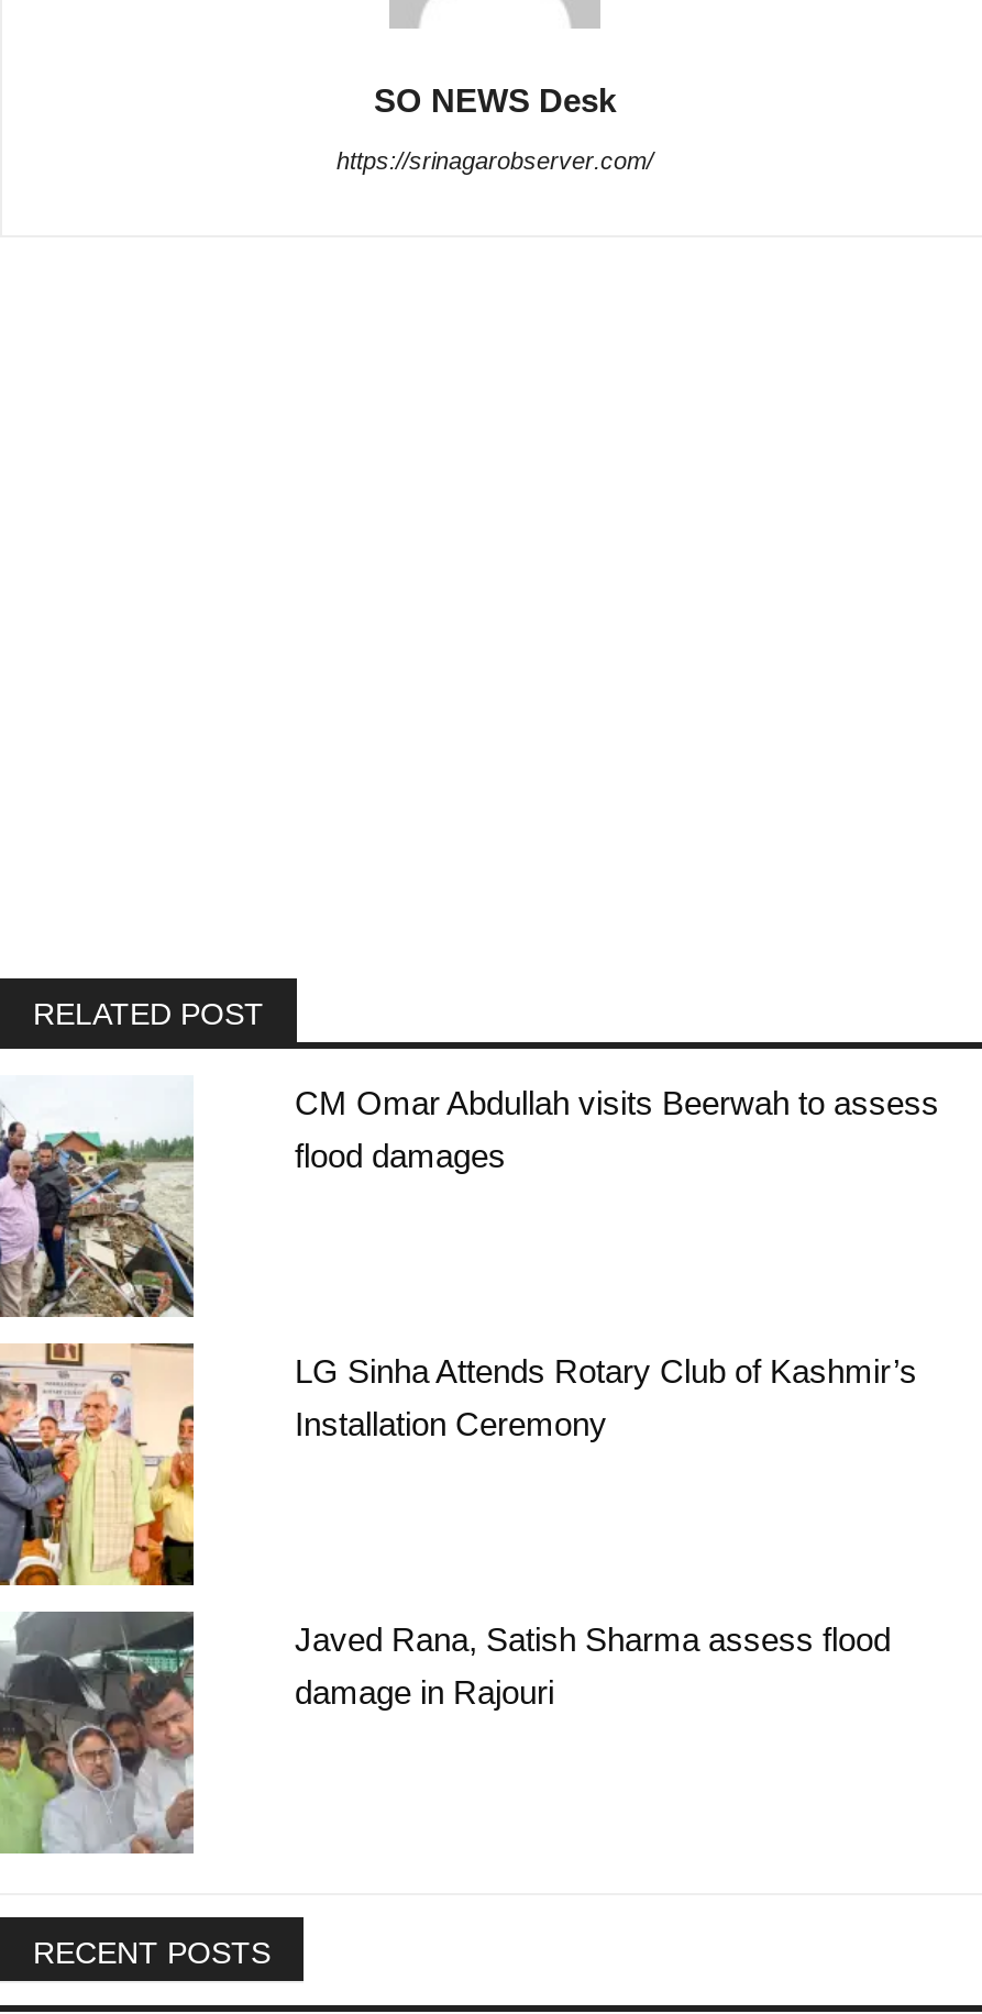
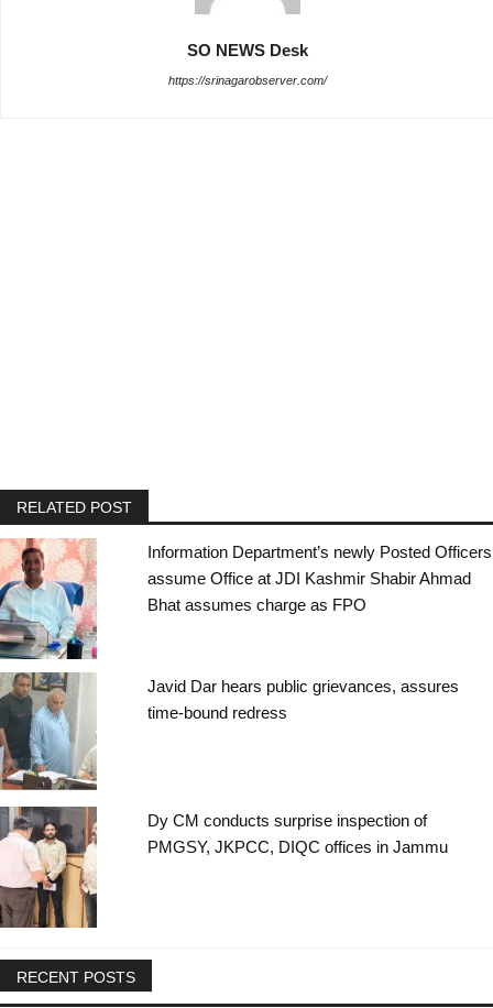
[7,1075,196,1319] [image] -> [3,537,98,660] [image]
[295,1084,939,1174] CM Omar Abdullah visits Beerwah to assess | flood damages -> [147,543,492,614] Information Department’s newly Posted Officers | assume Office at JDI Kashmir Shabir Ahmad | Bhat assumes charge as FPO
[7,1341,196,1587] [image] -> [3,671,98,793] [image]
[295,1352,917,1442] LG Sinha Attends Rotary Club of Kashmir’s | Installation Ceremony -> [147,677,459,722] Javid Dar hears public grievances, assures | time-bound redress
[7,1612,196,1856] [image] -> [3,806,98,929] [image]
[295,1620,891,1711] Javed Rana, Satish Sharma assess flood | damage in Rajouri -> [147,811,448,856] Dy CM conducts surprise inspection of | PMGSY, JKPCC, DIQC offices in Jammu

